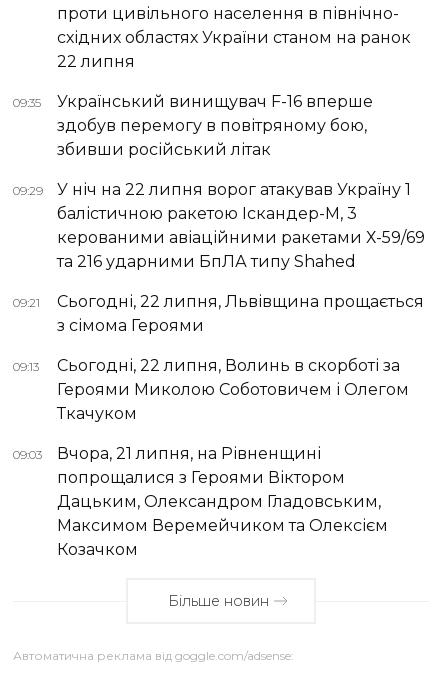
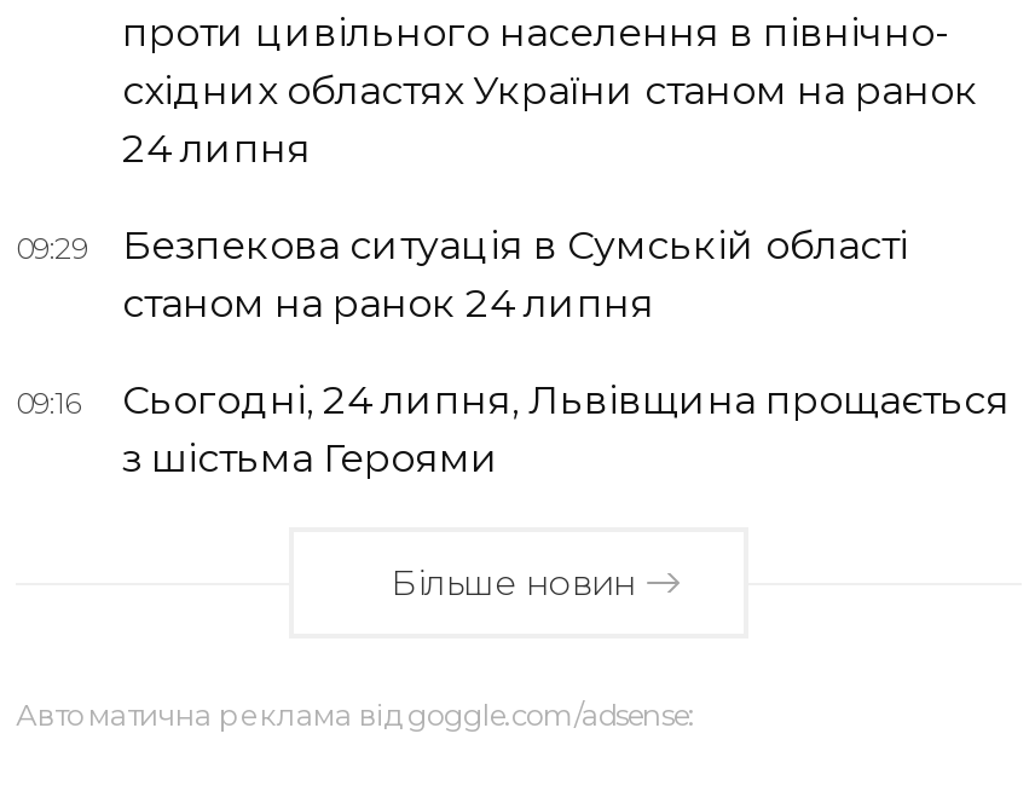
[13,52,373,159] 22 липня | 09:35 | Український винищувач F-16 вперше | здобув перемогу в повітряному бою, | збивши російський літак -> [122,126,311,172] 24 липня
[13,180,425,559] У ніч на 22 липня ворог атакував Україну 1 | балістичною ракетою Іскандер-М, 3 | керованими авіаційними ракетами Х-59/69 | та 216 ударними БпЛА типу Shahed | 09:21 | Сьогодні, 22 липня, Львівщина прощається | з сімома Героями | 09:13 | Сьогодні, 22 липня, Волинь в скорботі за | Героями Миколою Соботовичем і Олегом | Ткачуком | 09:03 | Вчора, 21 липня, на Рівненщині | попрощалися з Героями Віктором | Дацьким, Олександром Гладовським, | Максимом Веремейчиком та Олексієм | Козачком -> [16,223,1010,481] Безпекова ситуація в Сумській області | станом на ранок 24 липня | 09:16 | Сьогодні, 24 липня, Львівщина прощається | з шістьма Героями

